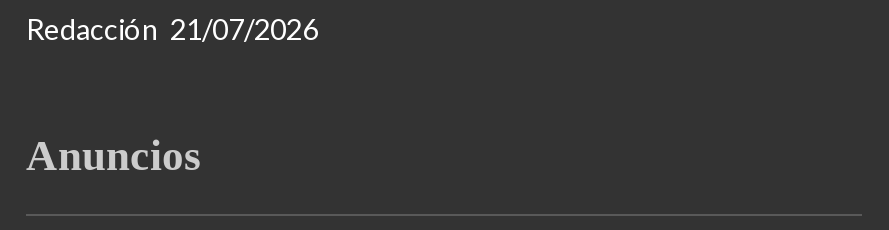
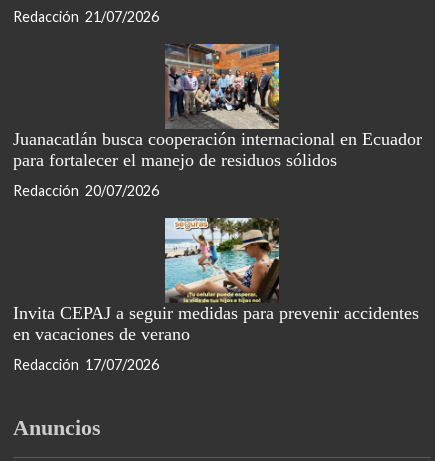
none -> [13,43,422,199] [image] | Juanacatlán busca cooperación internacional en Ecuador | para fortalecer el manejo de residuos sólidos | Redacción 20/07/2026
none -> [13,217,419,373] [image] | Invita CEPAJ a seguir medidas para prevenir accidentes | en vacaciones de verano | Redacción 17/07/2026

